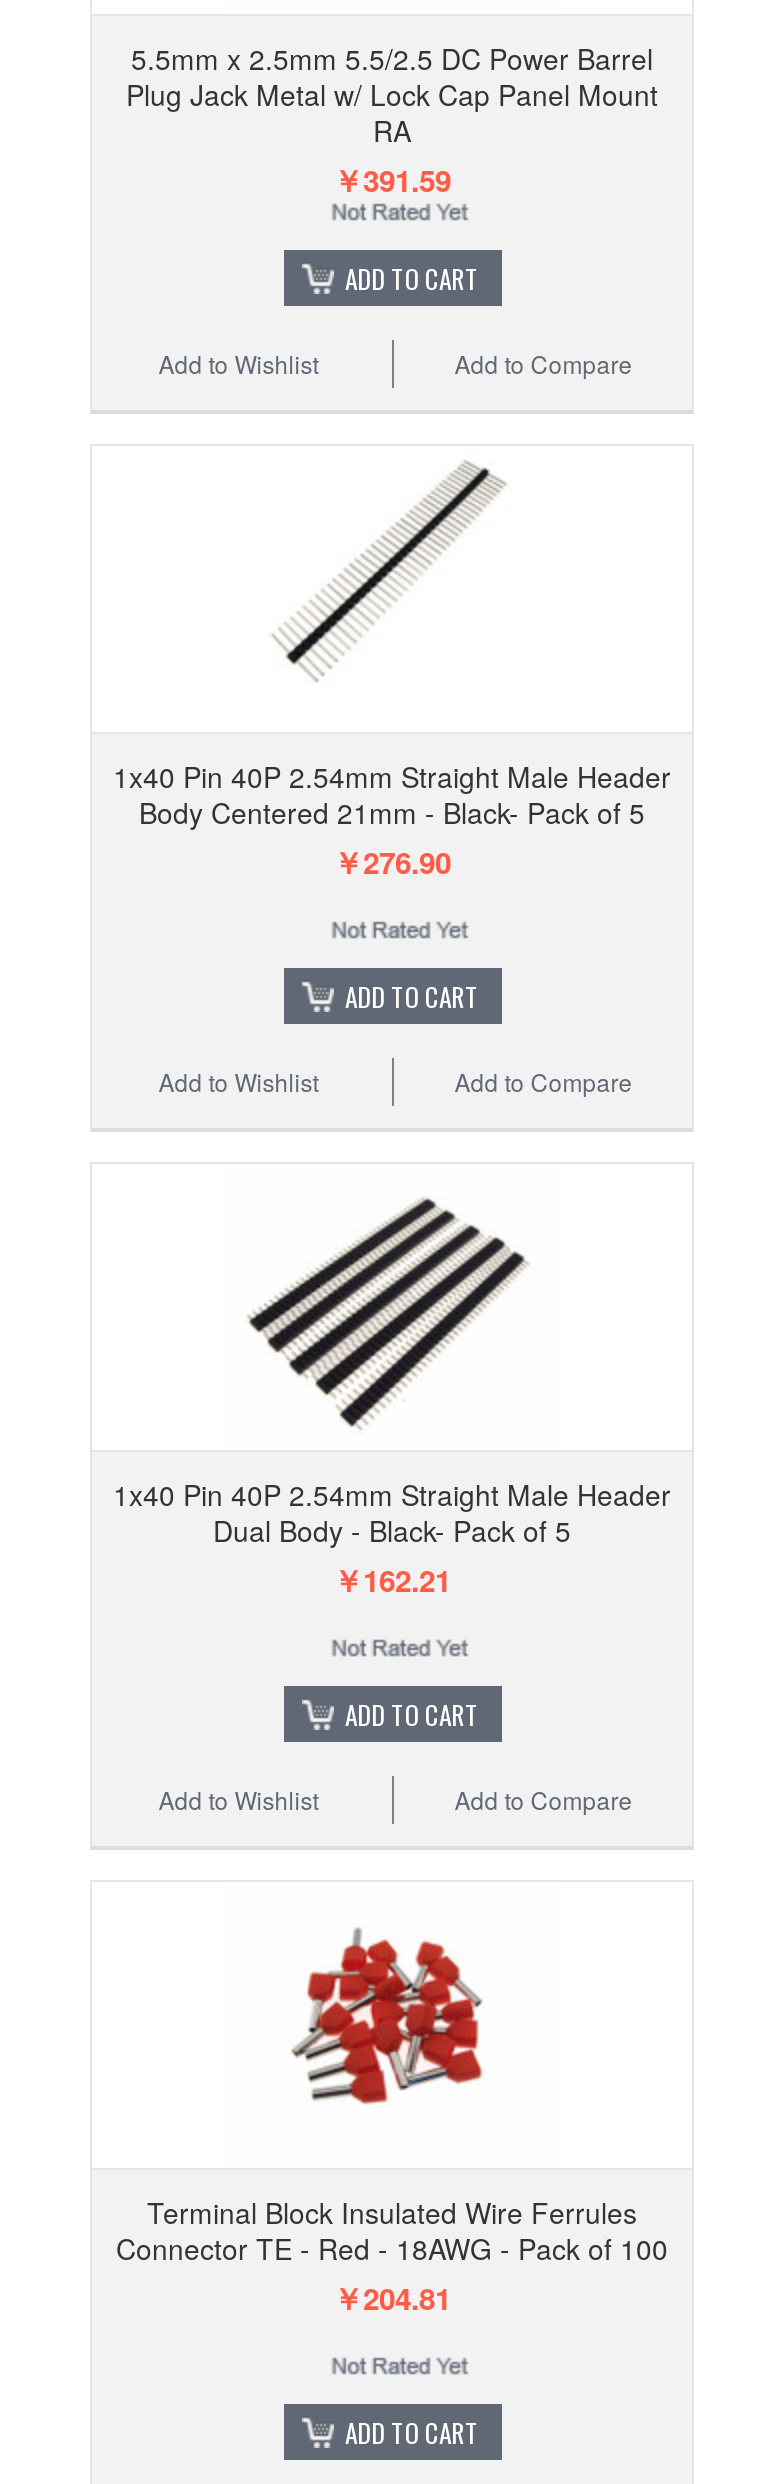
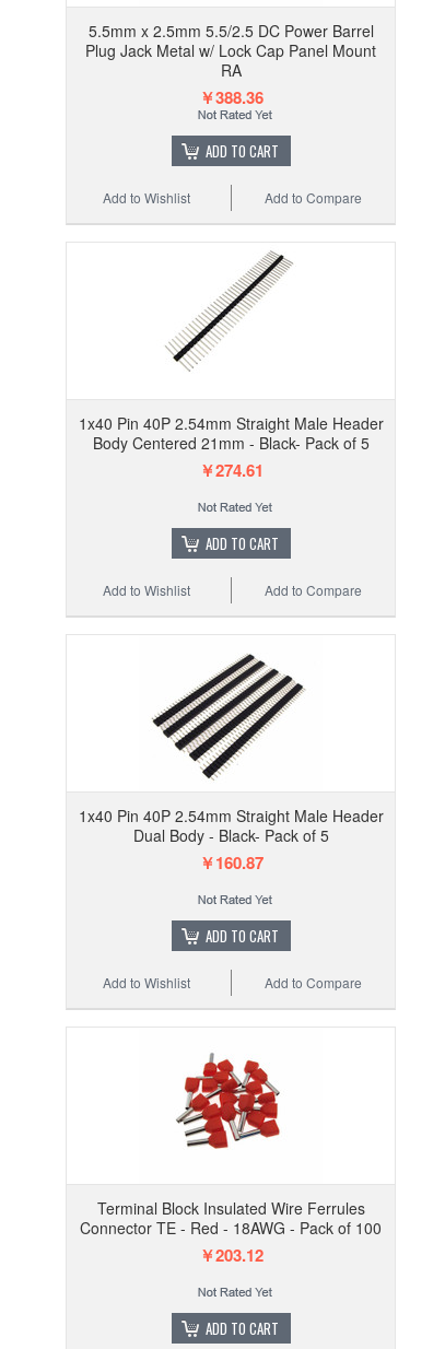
[333,159,451,203] ￥391.59 -> [198,86,263,110] ￥388.36
[333,841,451,885] ￥276.90 -> [198,459,263,483] ￥274.61
[333,1559,451,1603] ￥162.21 -> [198,851,263,875] ￥160.87
[333,2277,451,2321] ￥204.81 -> [198,1244,263,1268] ￥203.12

